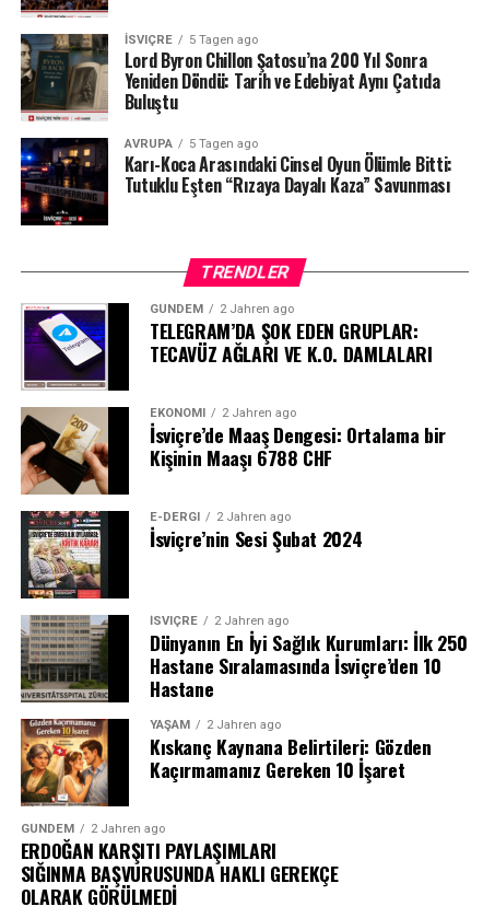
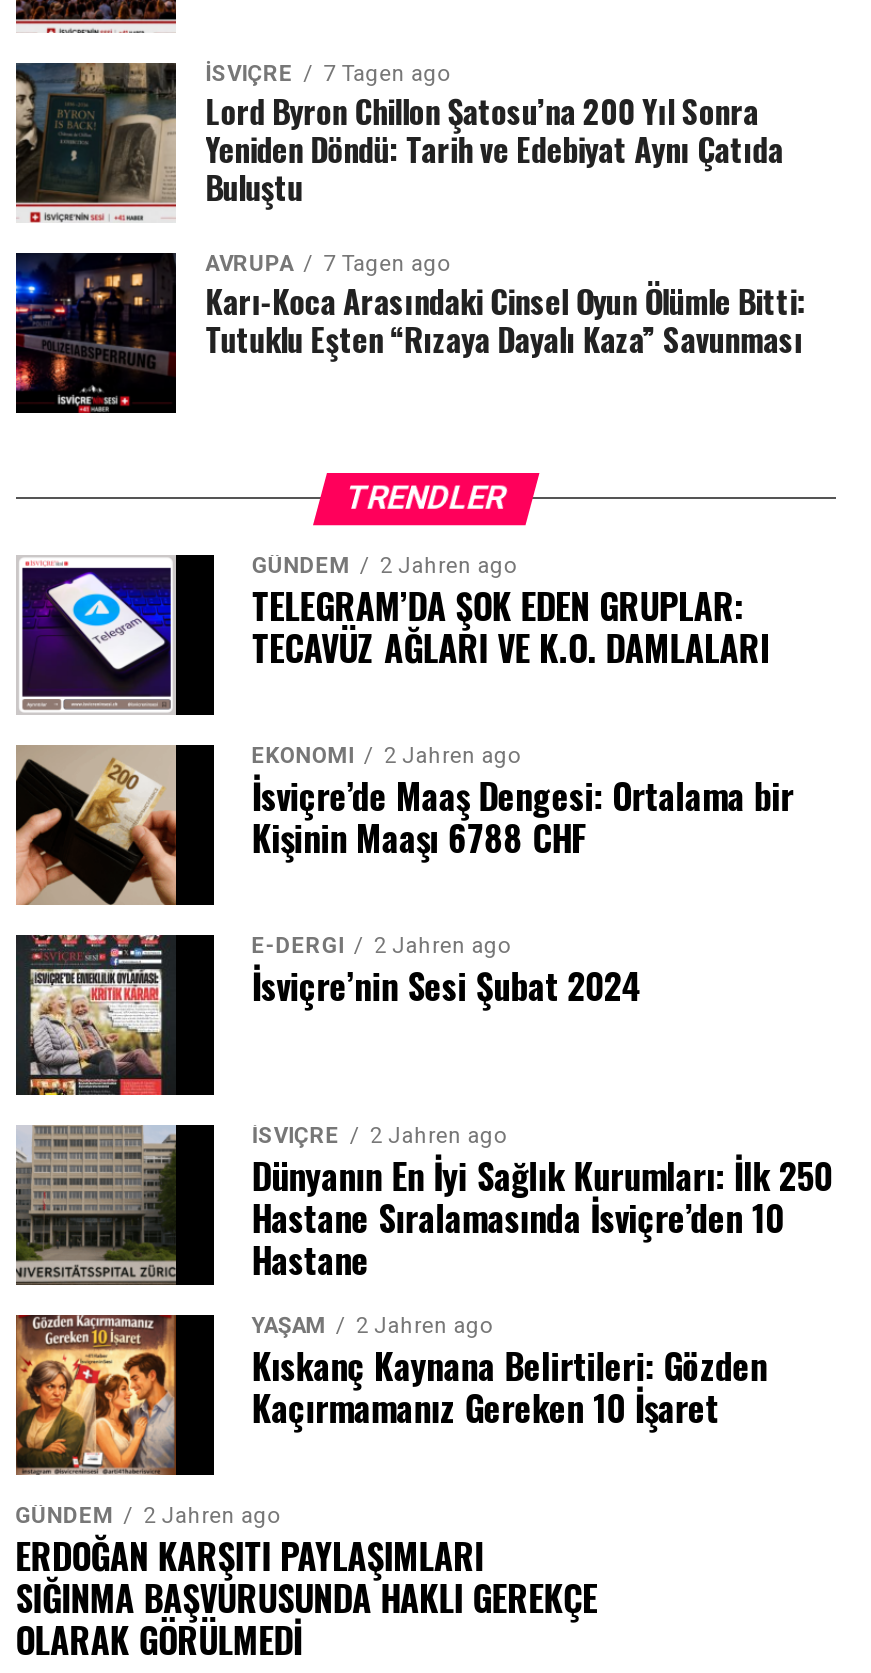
[124,33,258,47] İSVIÇRE 5 Tagen ago -> [205,60,449,86] İSVIÇRE 7 Tagen ago
[124,137,258,151] AVRUPA 5 Tagen ago -> [205,250,449,276] AVRUPA 7 Tagen ago

